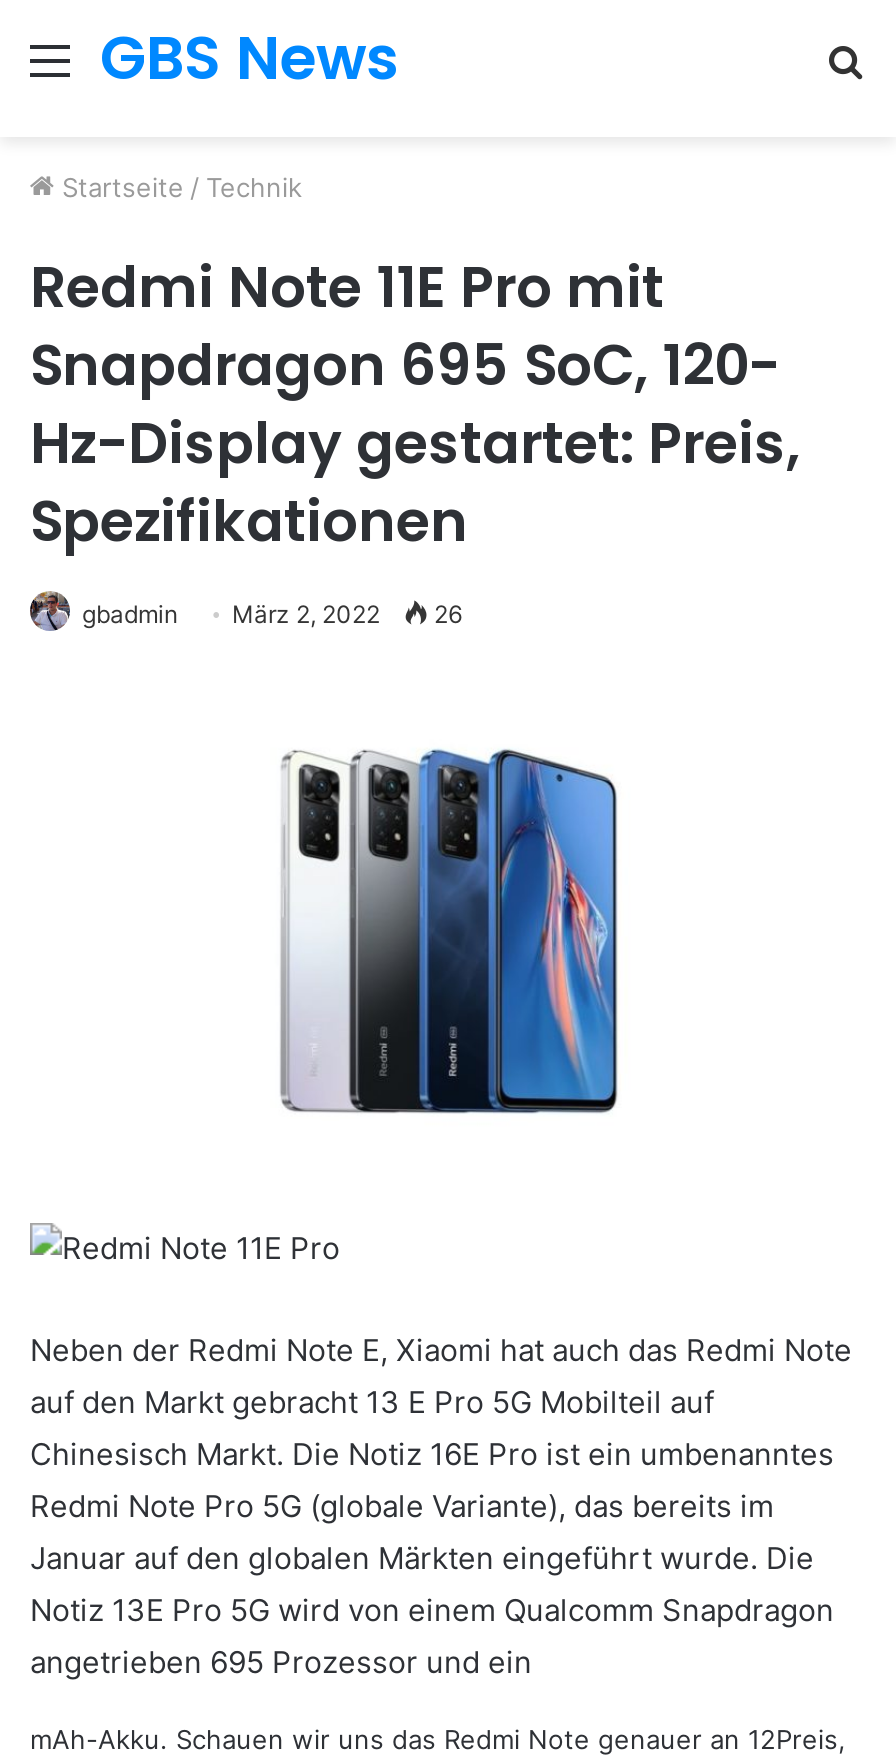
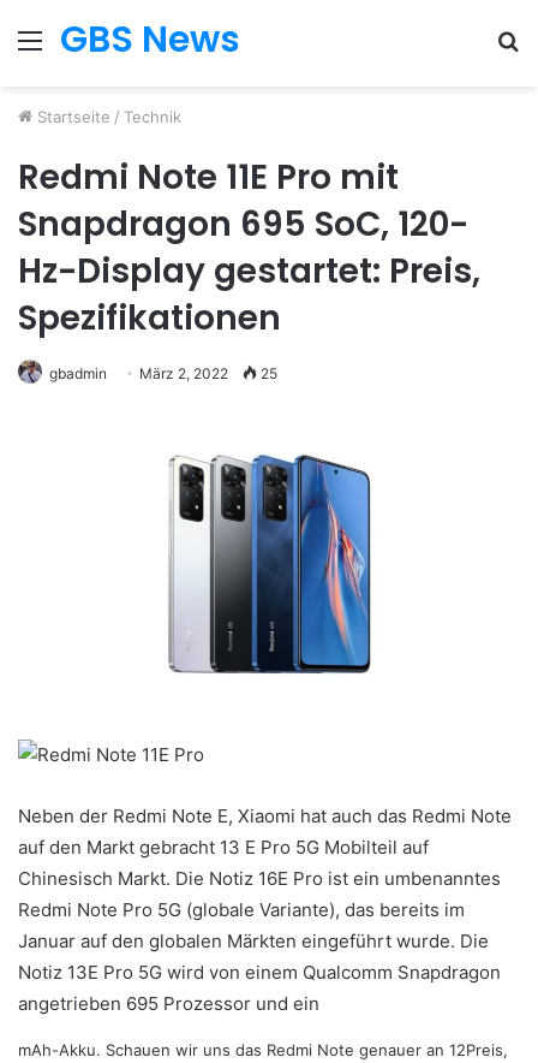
[82,599,462,629] gbadmin März 2, 2022 26 -> [49,364,277,382] gbadmin März 2, 2022 25

